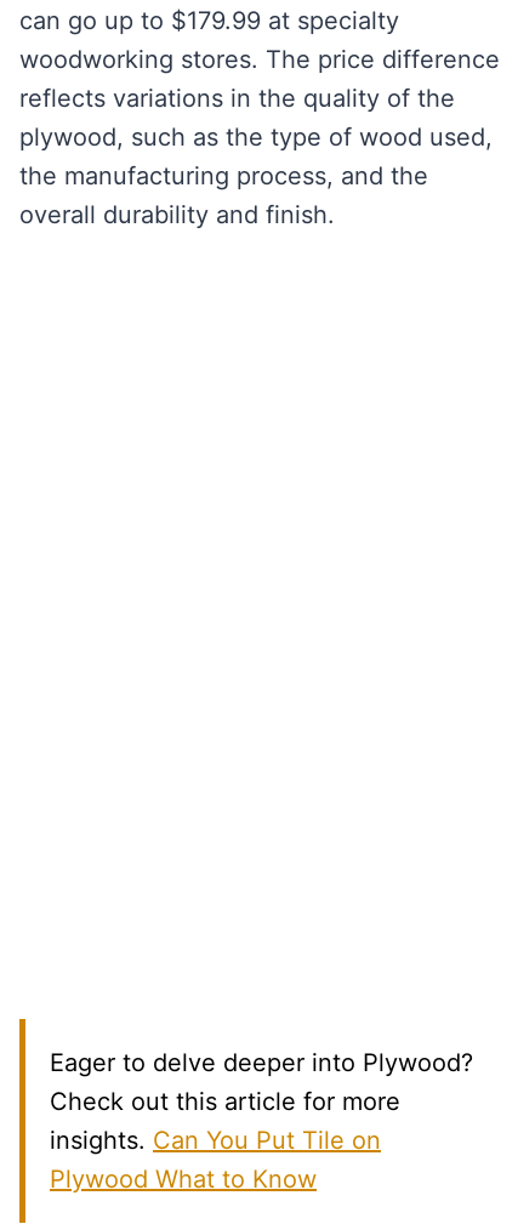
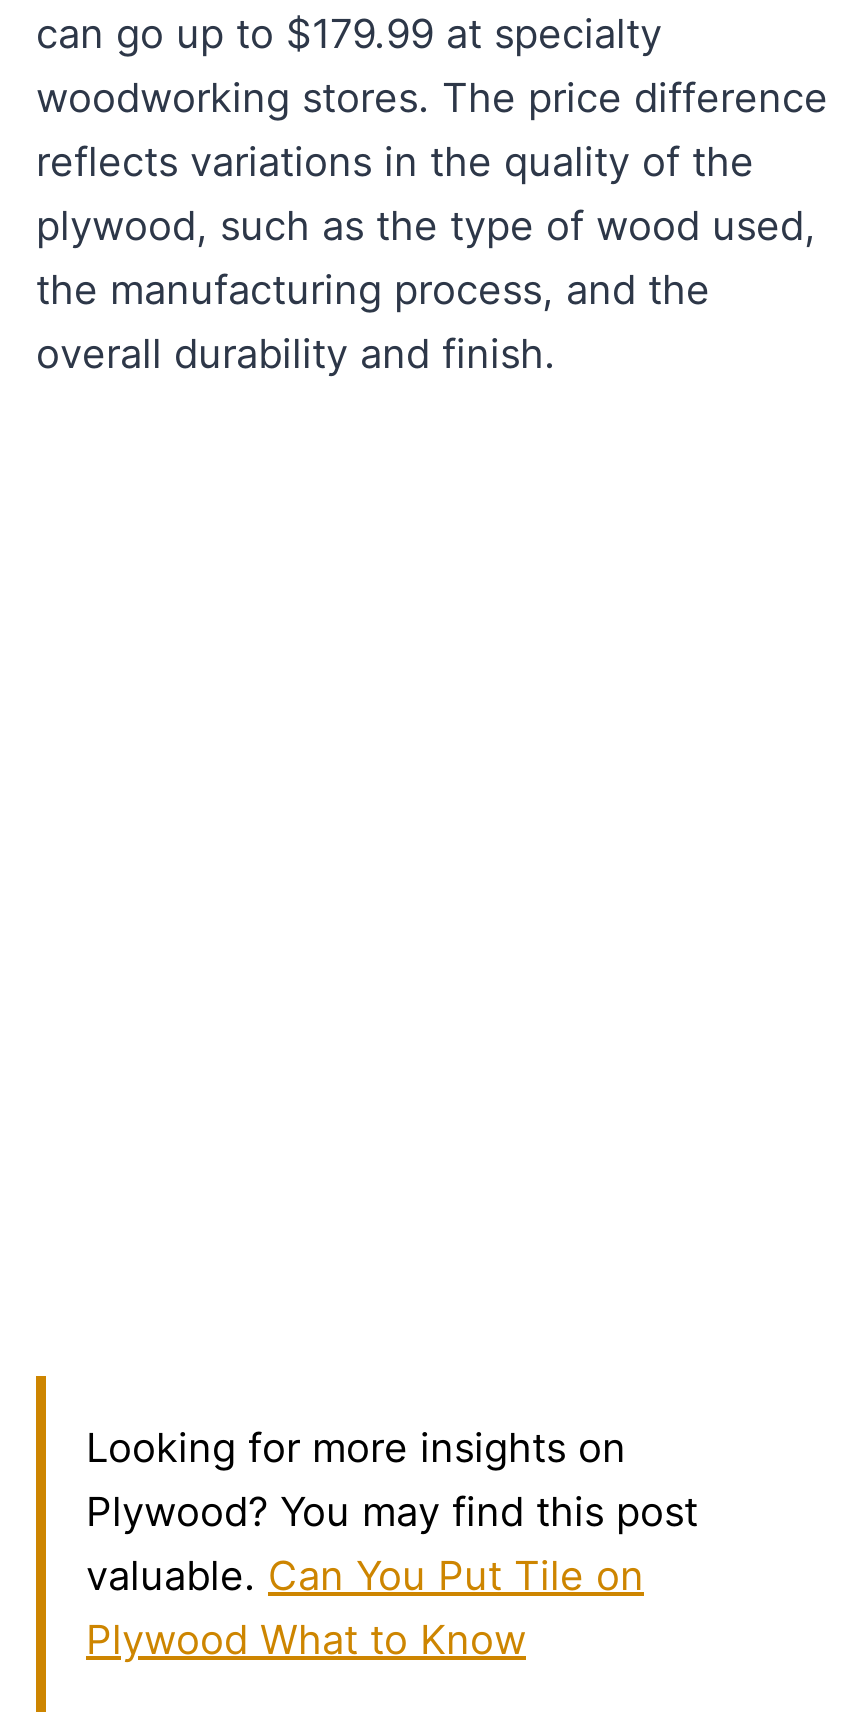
[50,1048,473,1155] Eager to delve deeper into Plywood? | Check out this article for more | insights. Can You Put Tile on -> [86,1424,698,1600] Looking for more insights on | Plywood? You may find this post | valuable. Can You Put Tile on

